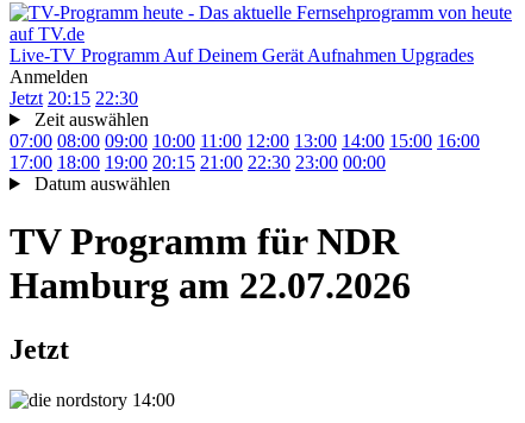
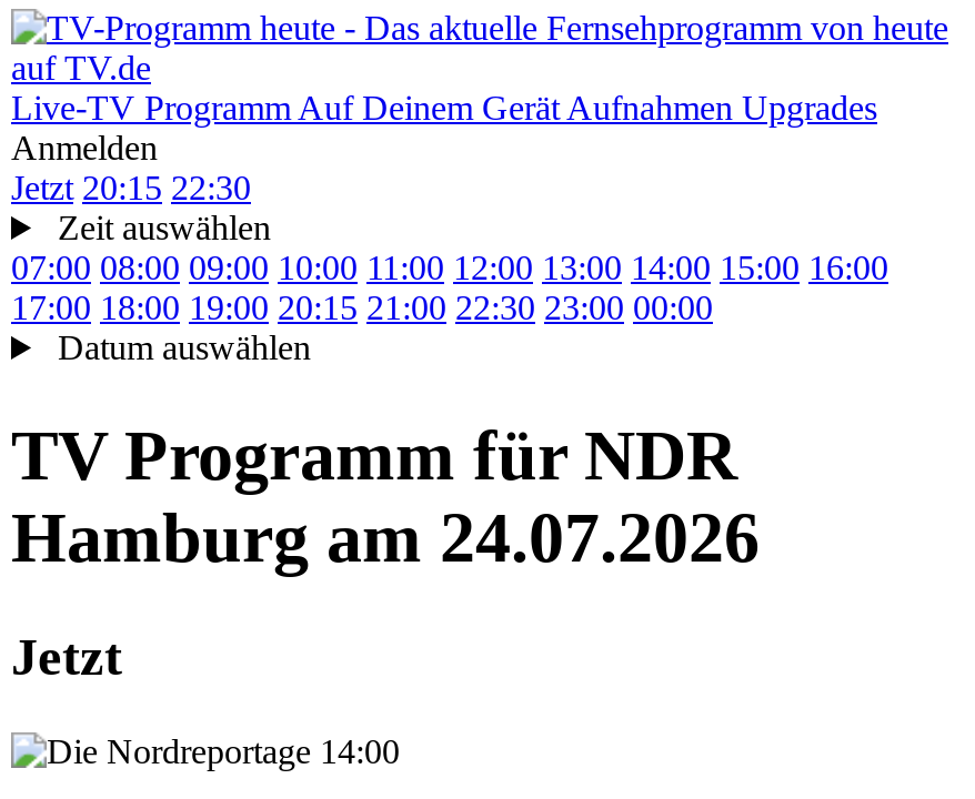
[10,264,411,307] Hamburg am 22.07.2026 -> [11,498,760,578] Hamburg am 24.07.2026

